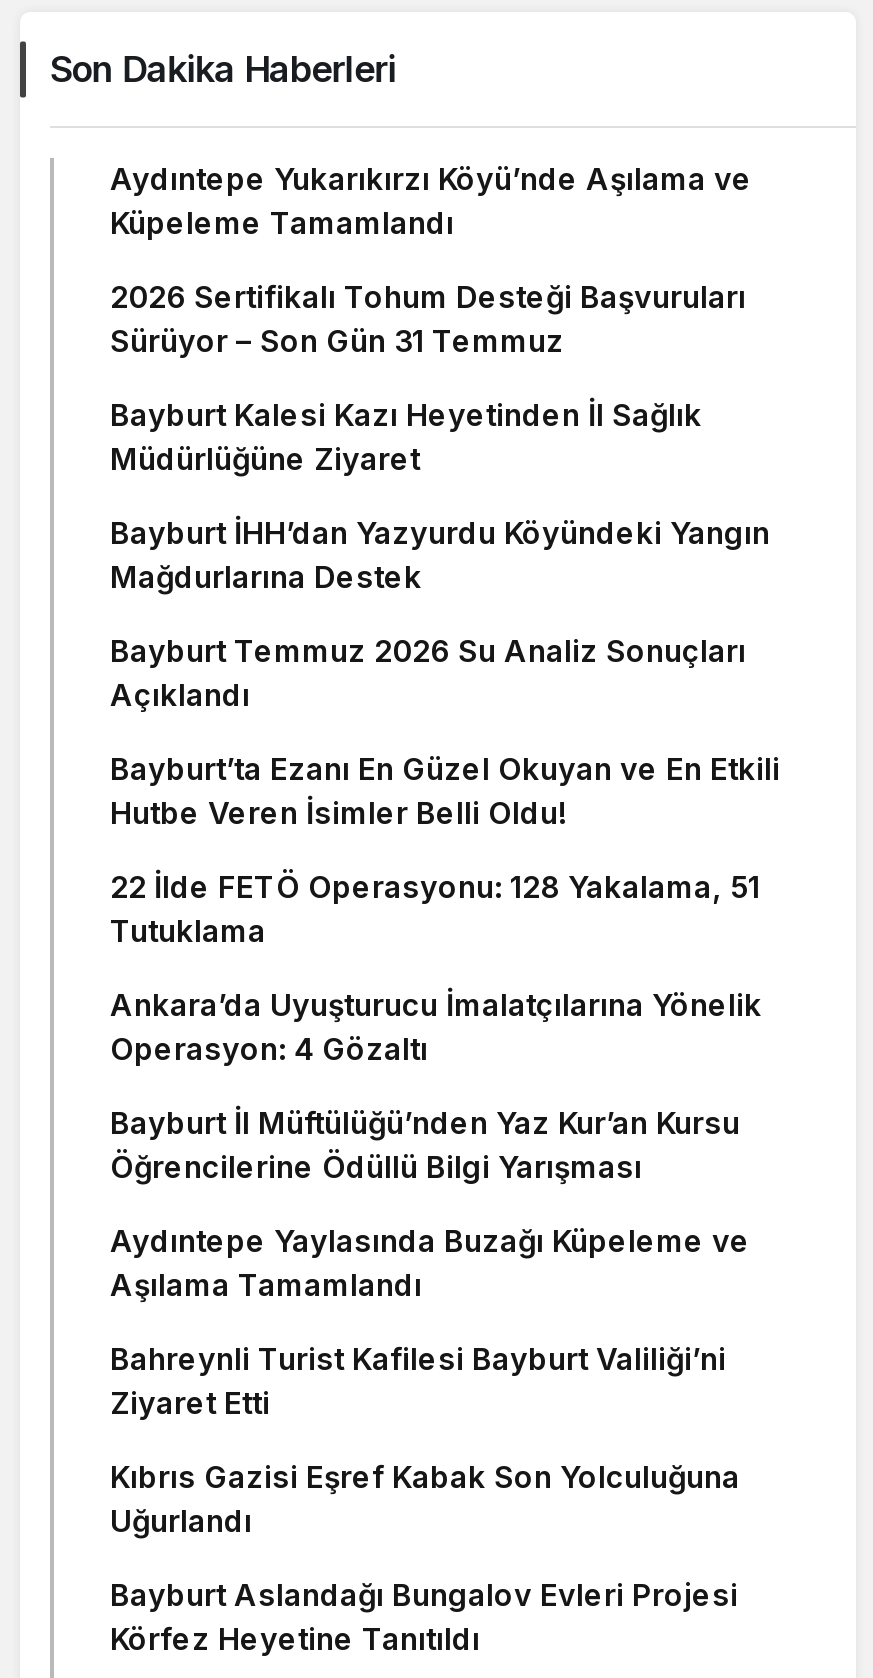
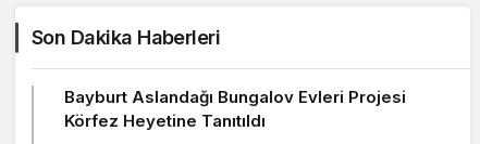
[110,161,780,1541] Aydıntepe Yukarıkırzı Köyü’nde Aşılama ve | Küpeleme Tamamlandı | 2026 Sertifikalı Tohum Desteği Başvuruları | Sürüyor – Son Gün 31 Temmuz | Bayburt Kalesi Kazı Heyetinden İl Sağlık | Müdürlüğüne Ziyaret | Bayburt İHH’dan Yazyurdu Köyündeki Yangın | Mağdurlarına Destek | Bayburt Temmuz 2026 Su Analiz Sonuçları | Açıklandı | Bayburt’ta Ezanı En Güzel Okuyan ve En Etkili | Hutbe Veren İsimler Belli Oldu! | 22 İlde FETÖ Operasyonu: 128 Yakalama, 51 | Tutuklama | Ankara’da Uyuşturucu İmalatçılarına Yönelik | Operasyon: 4 Gözaltı | Bayburt İl Müftülüğü’nden Yaz Kur’an Kursu | Öğrencilerine Ödüllü Bilgi Yarışması | Aydıntepe Yaylasında Buzağı Küpeleme ve | Aşılama Tamamlandı | Bahreynli Turist Kafilesi Bayburt Valiliği’ni | Ziyaret Etti | Kıbrıs Gazisi Eşref Kabak Son Yolculuğuna | Uğurlandı -> none

